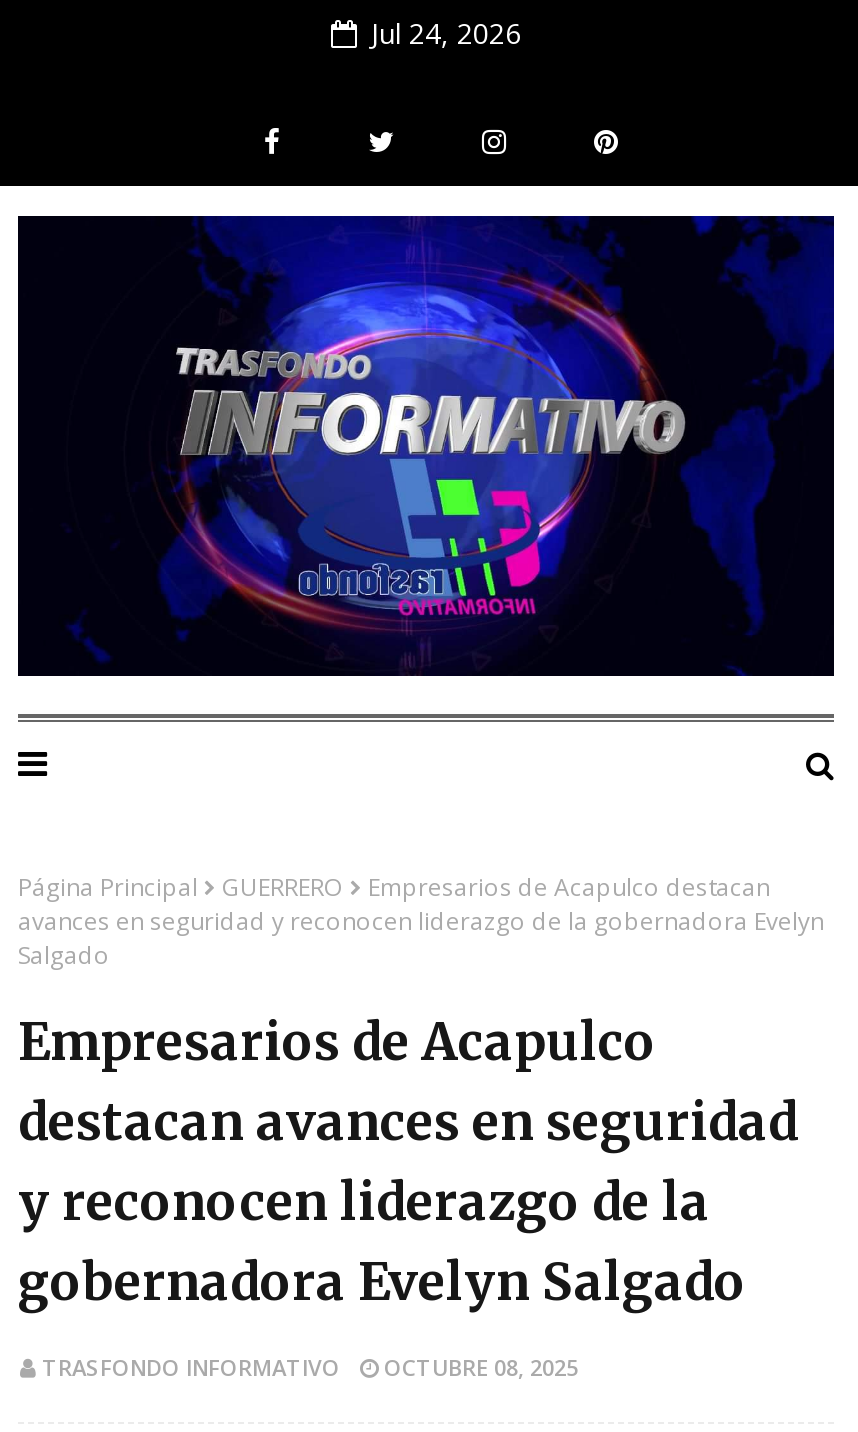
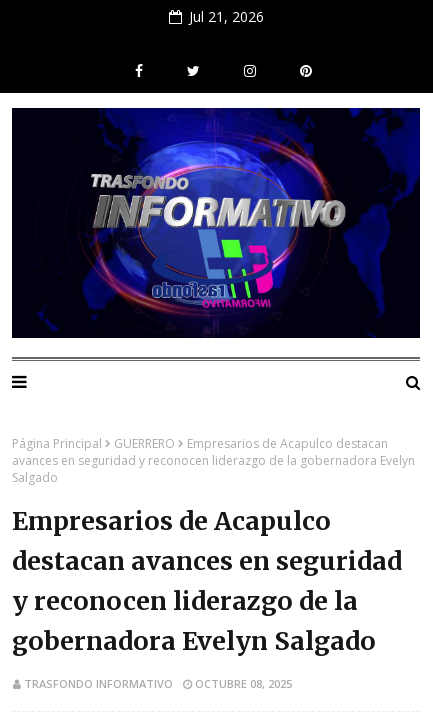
[371,14,521,52] Jul 24, 2026 -> [188,7,263,26] Jul 21, 2026

